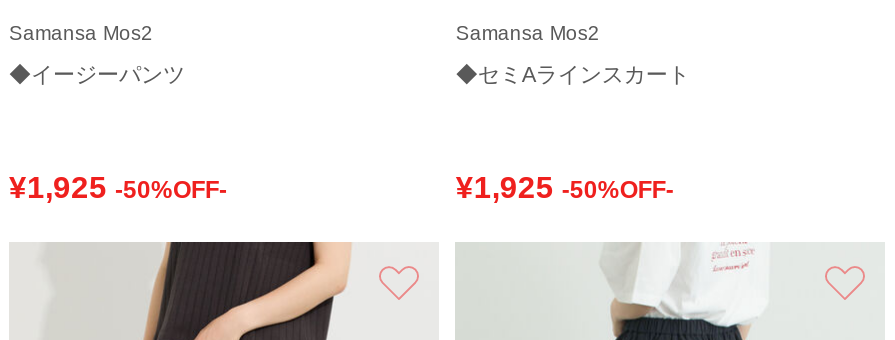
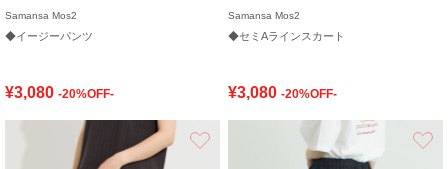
[9,170,227,204] ¥1,925 -50%OFF- -> [5,84,114,101] ¥3,080 -20%OFF-
[456,170,674,204] ¥1,925 -50%OFF- -> [228,84,337,101] ¥3,080 -20%OFF-

